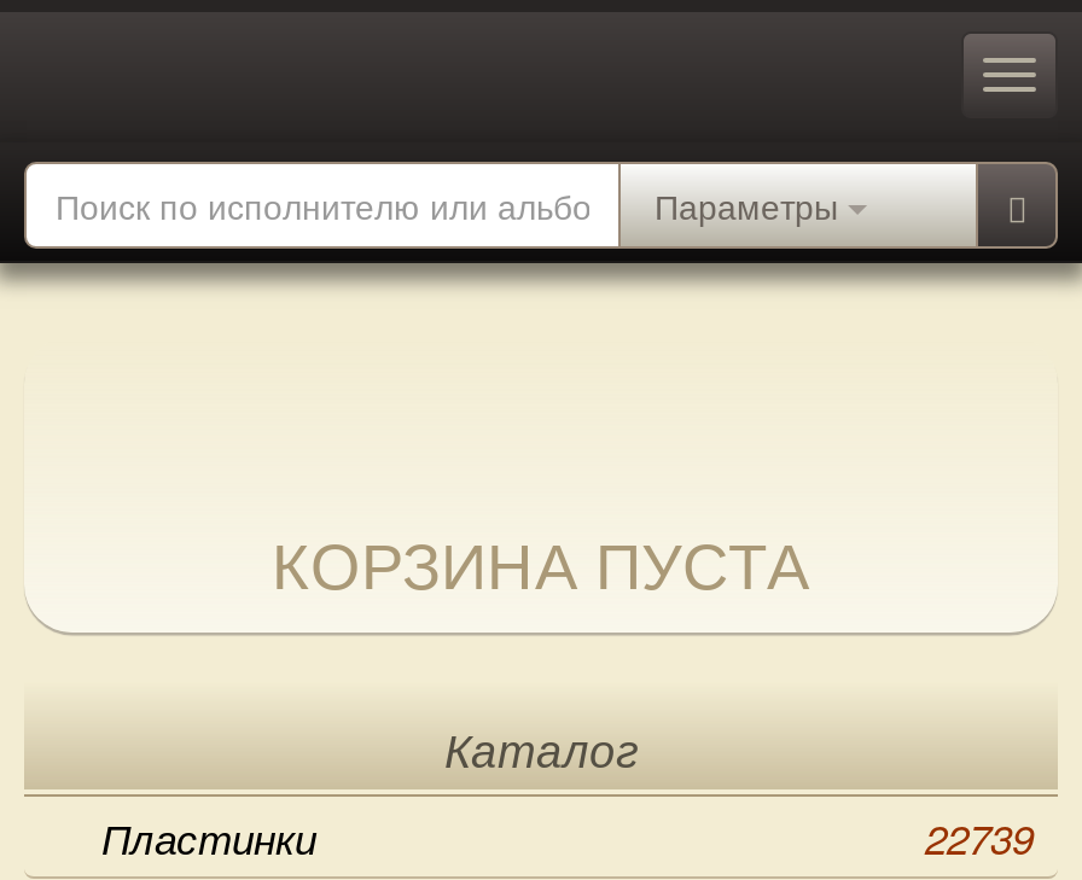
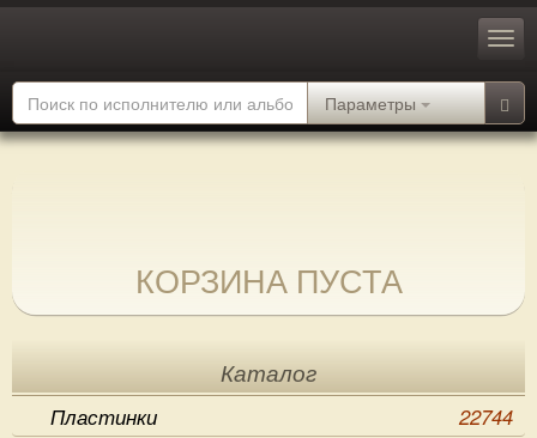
[925,809,1034,867] 22739 -> [459,402,513,431] 22744

